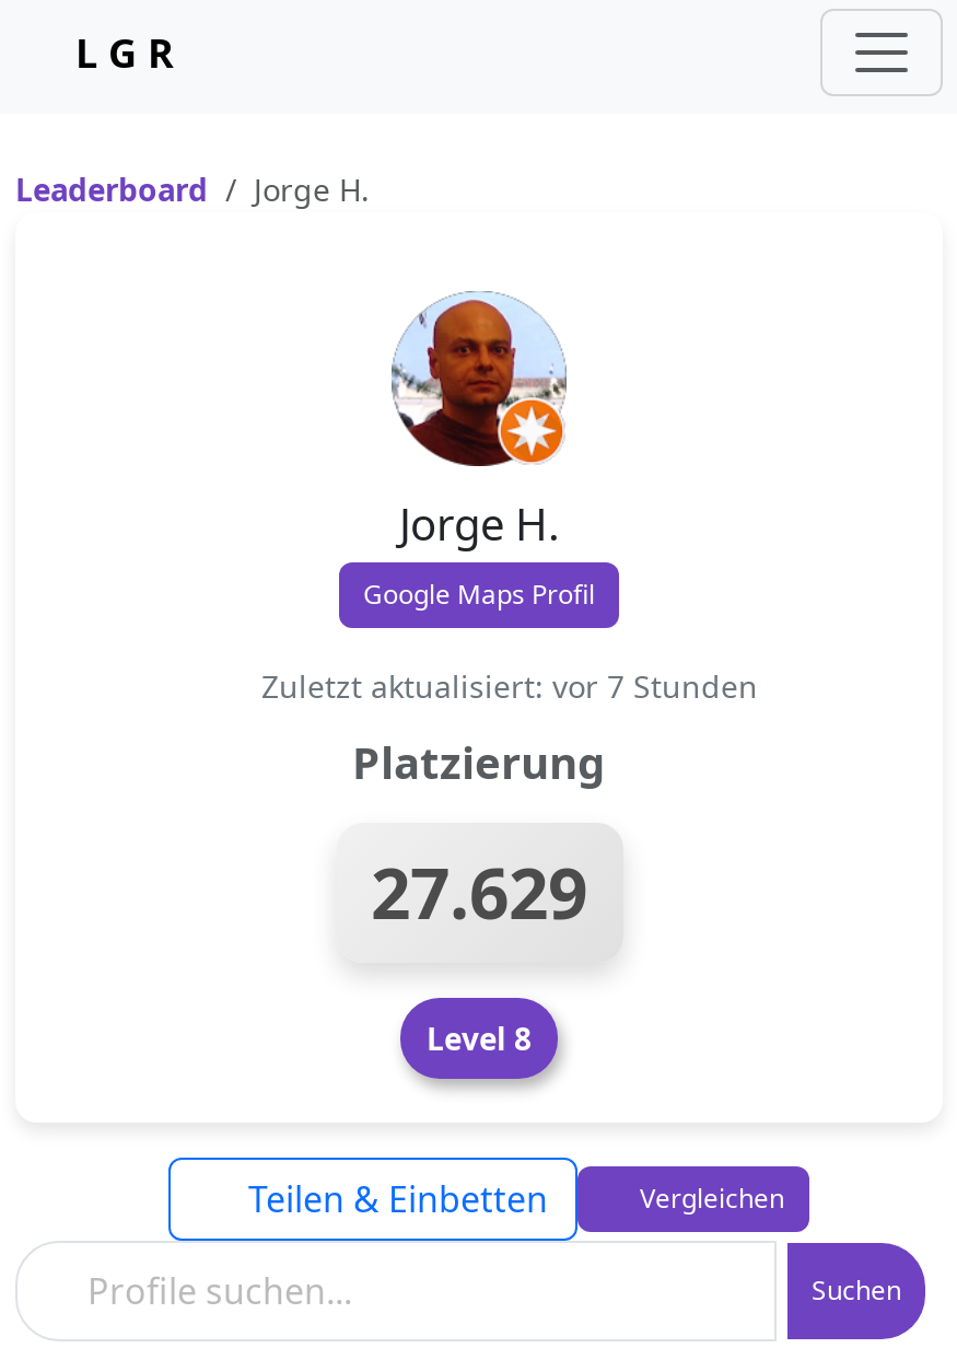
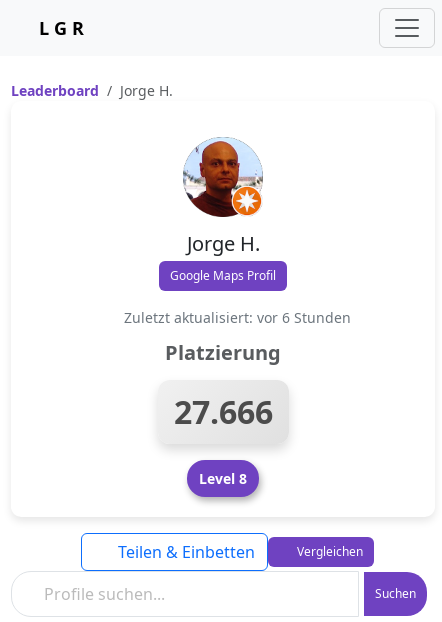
[261,665,758,707] Zuletzt aktualisiert: vor 7 Stunden -> [123,308,350,327] Zuletzt aktualisiert: vor 6 Stunden
[371,845,587,939] 27.629 -> [173,390,272,433] 27.666

